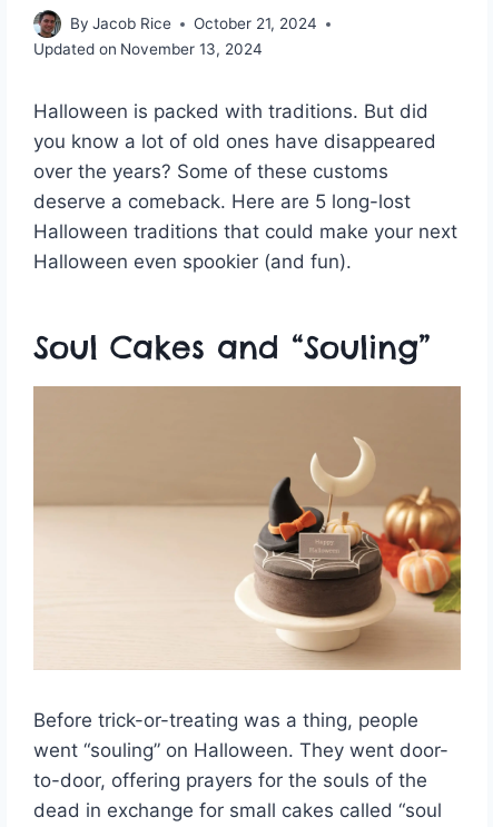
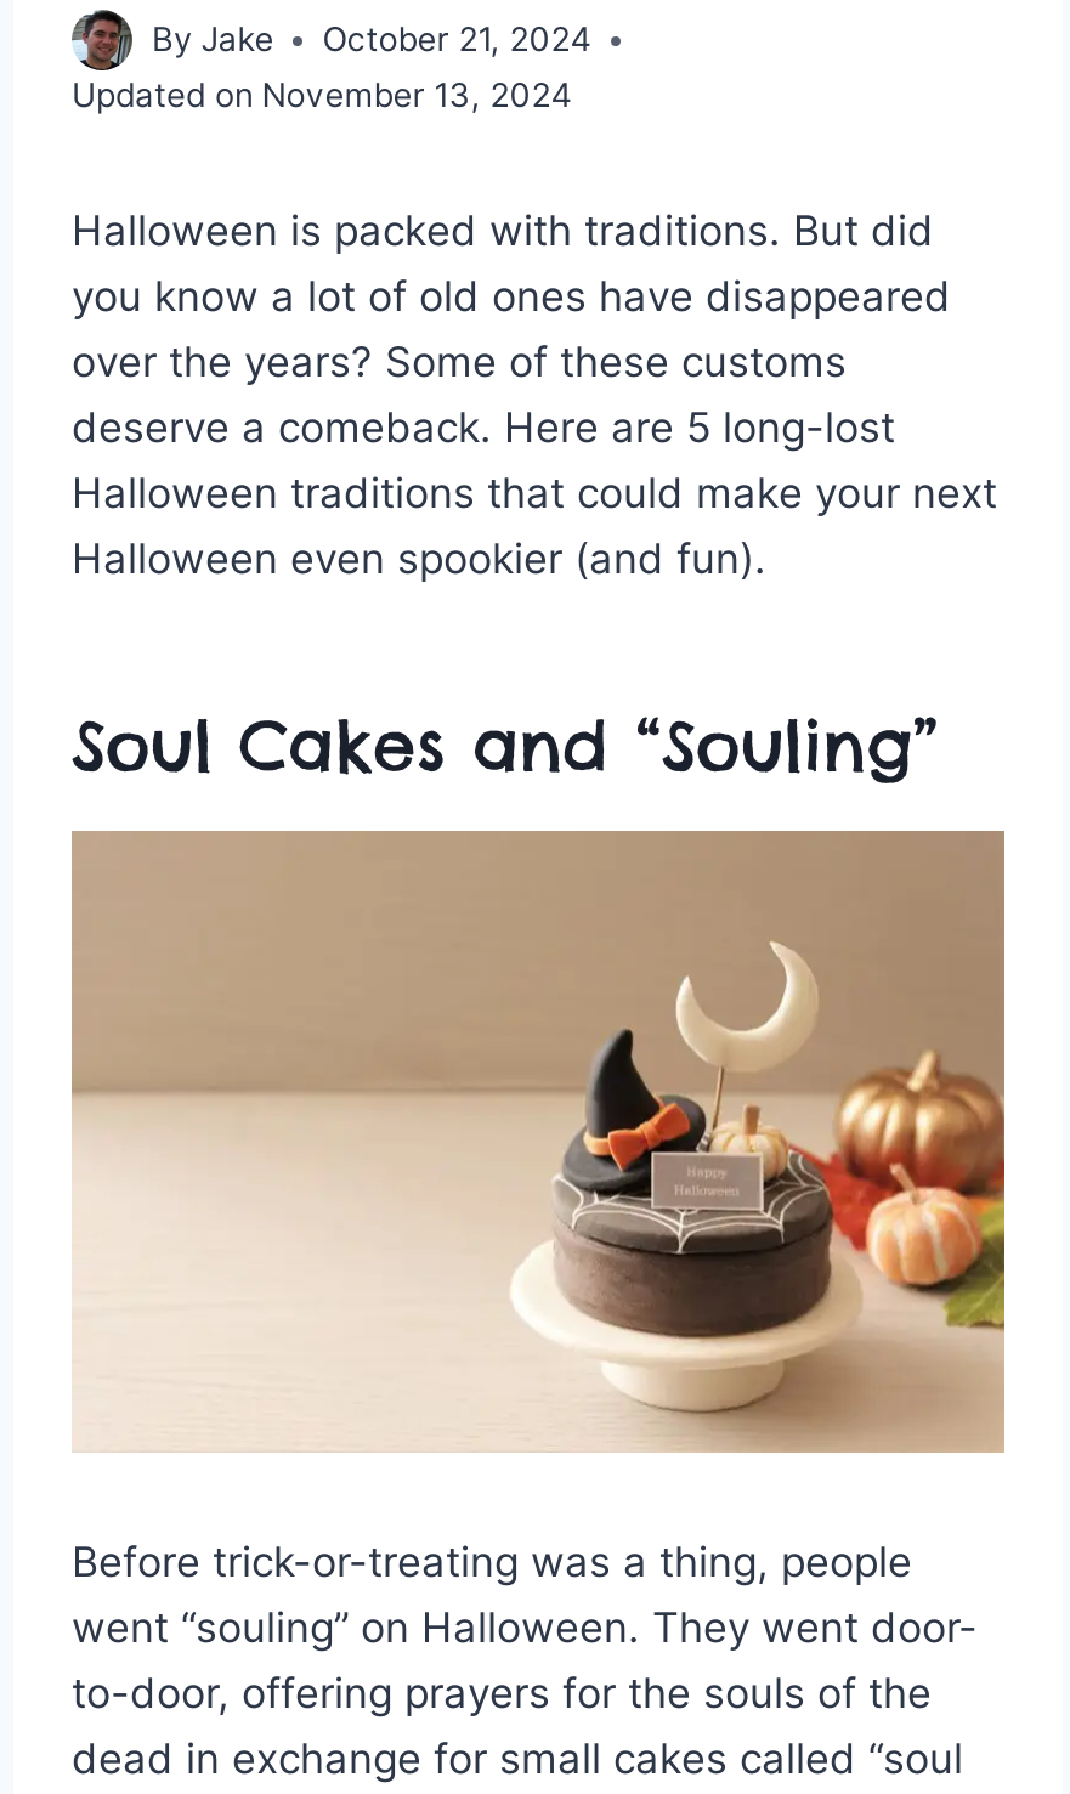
[70,15,172,32] By Jacob Rice -> [152,20,274,59] By Jake

